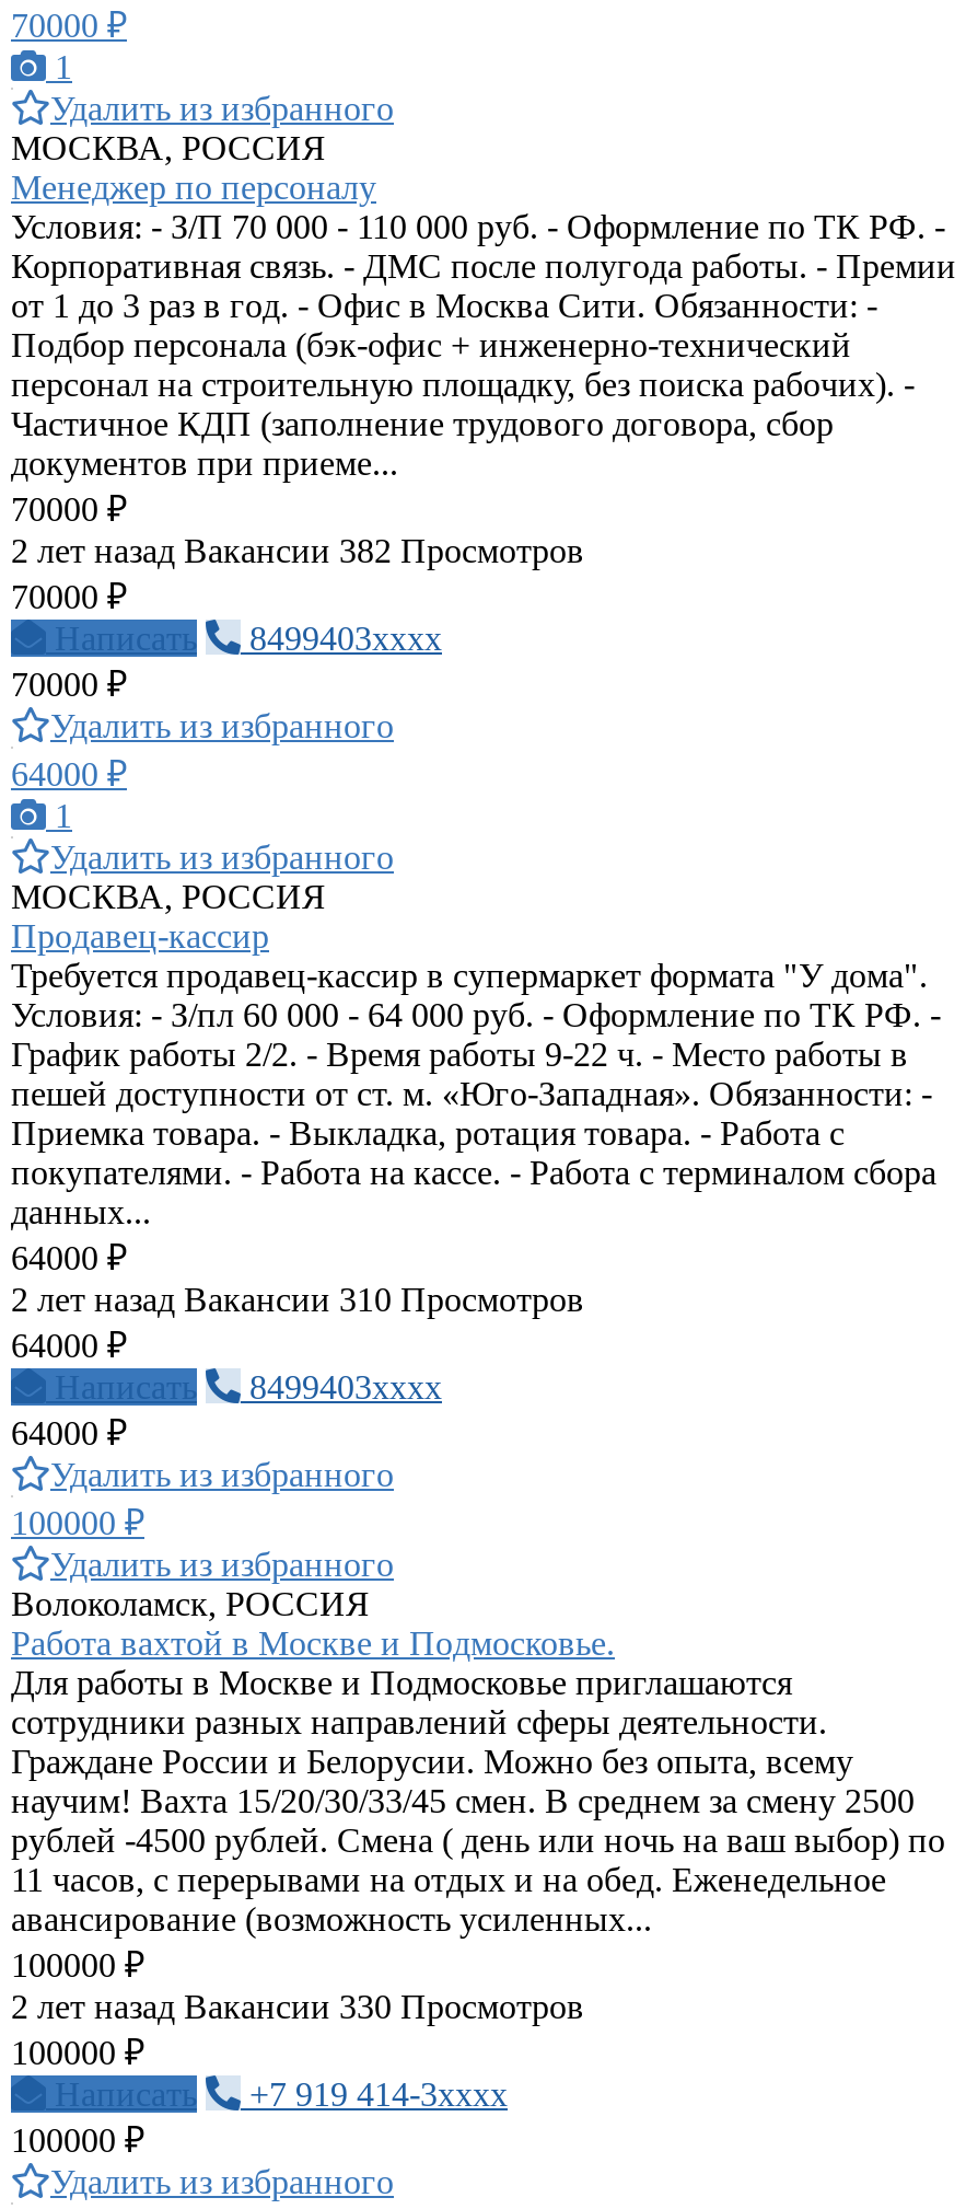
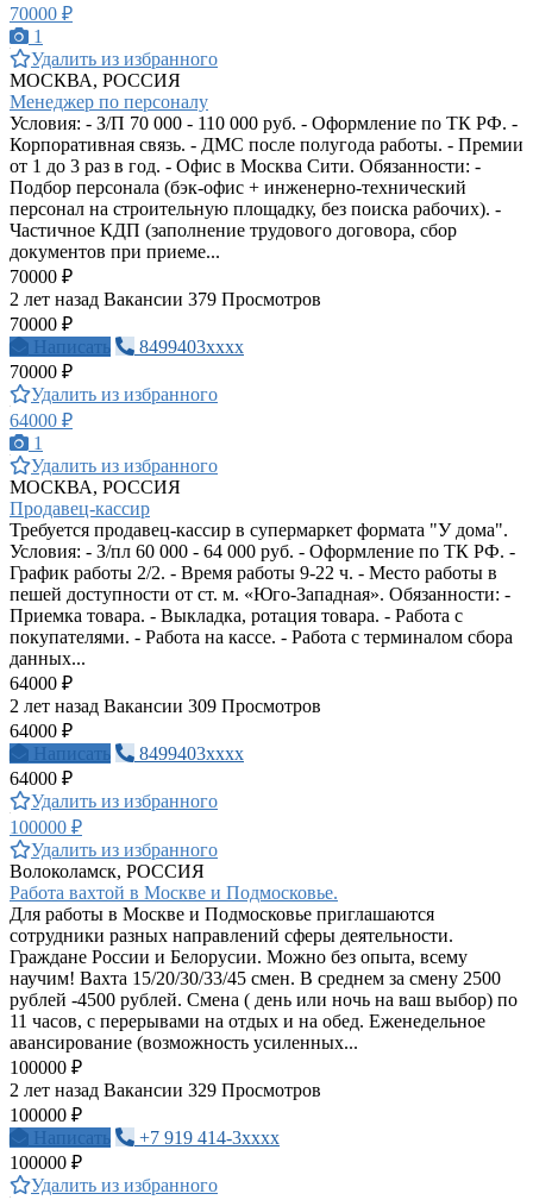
[11,532,584,569] 2 лет назад Вакансии 382 Просмотров -> [10,289,321,309] 2 лет назад Вакансии 379 Просмотров
[11,1281,584,1318] 2 лет назад Вакансии 310 Просмотров -> [10,696,321,716] 2 лет назад Вакансии 309 Просмотров
[11,1988,584,2025] 2 лет назад Вакансии 330 Просмотров -> [10,1080,321,1100] 2 лет назад Вакансии 329 Просмотров

